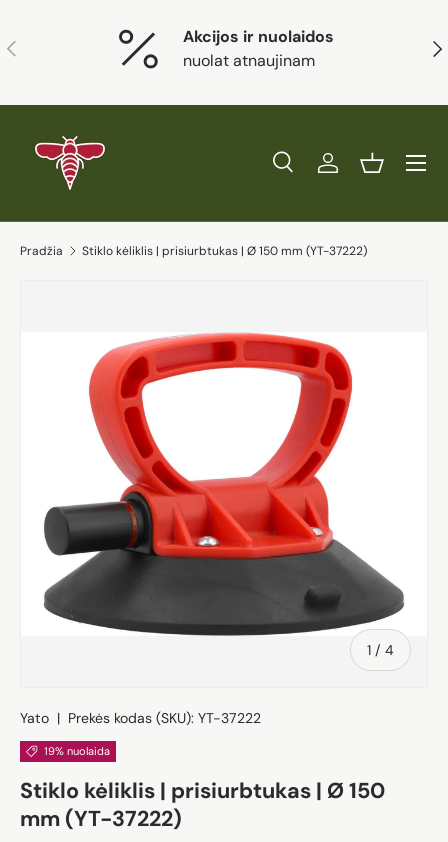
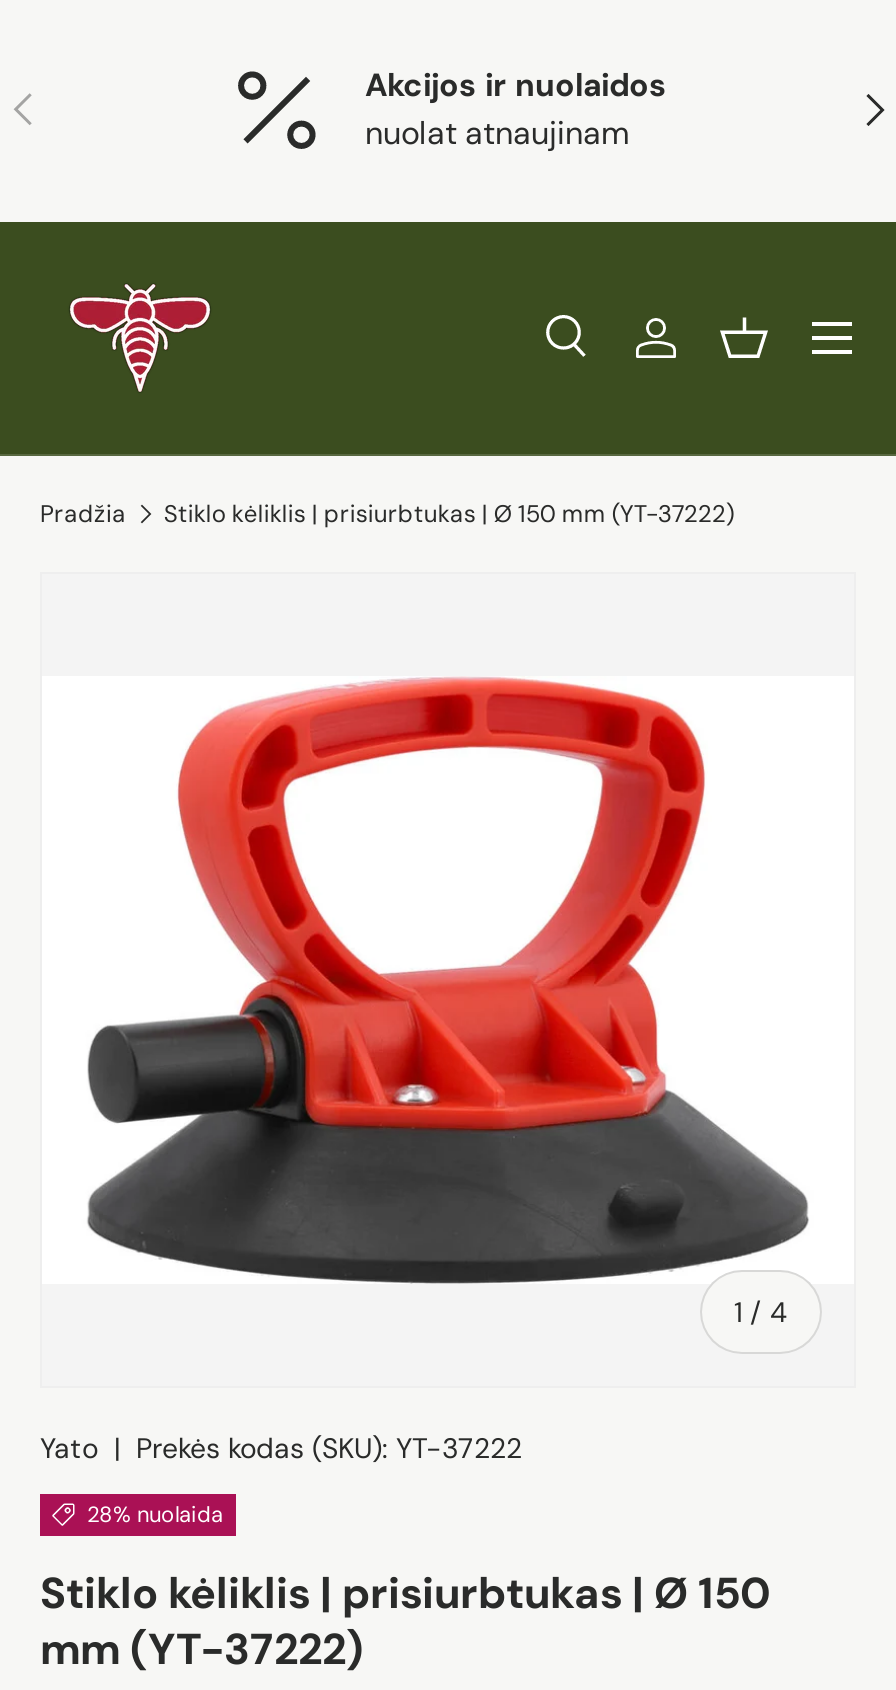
[43,744,109,758] 19% nuolaida -> [87,1500,223,1528] 28% nuolaida

